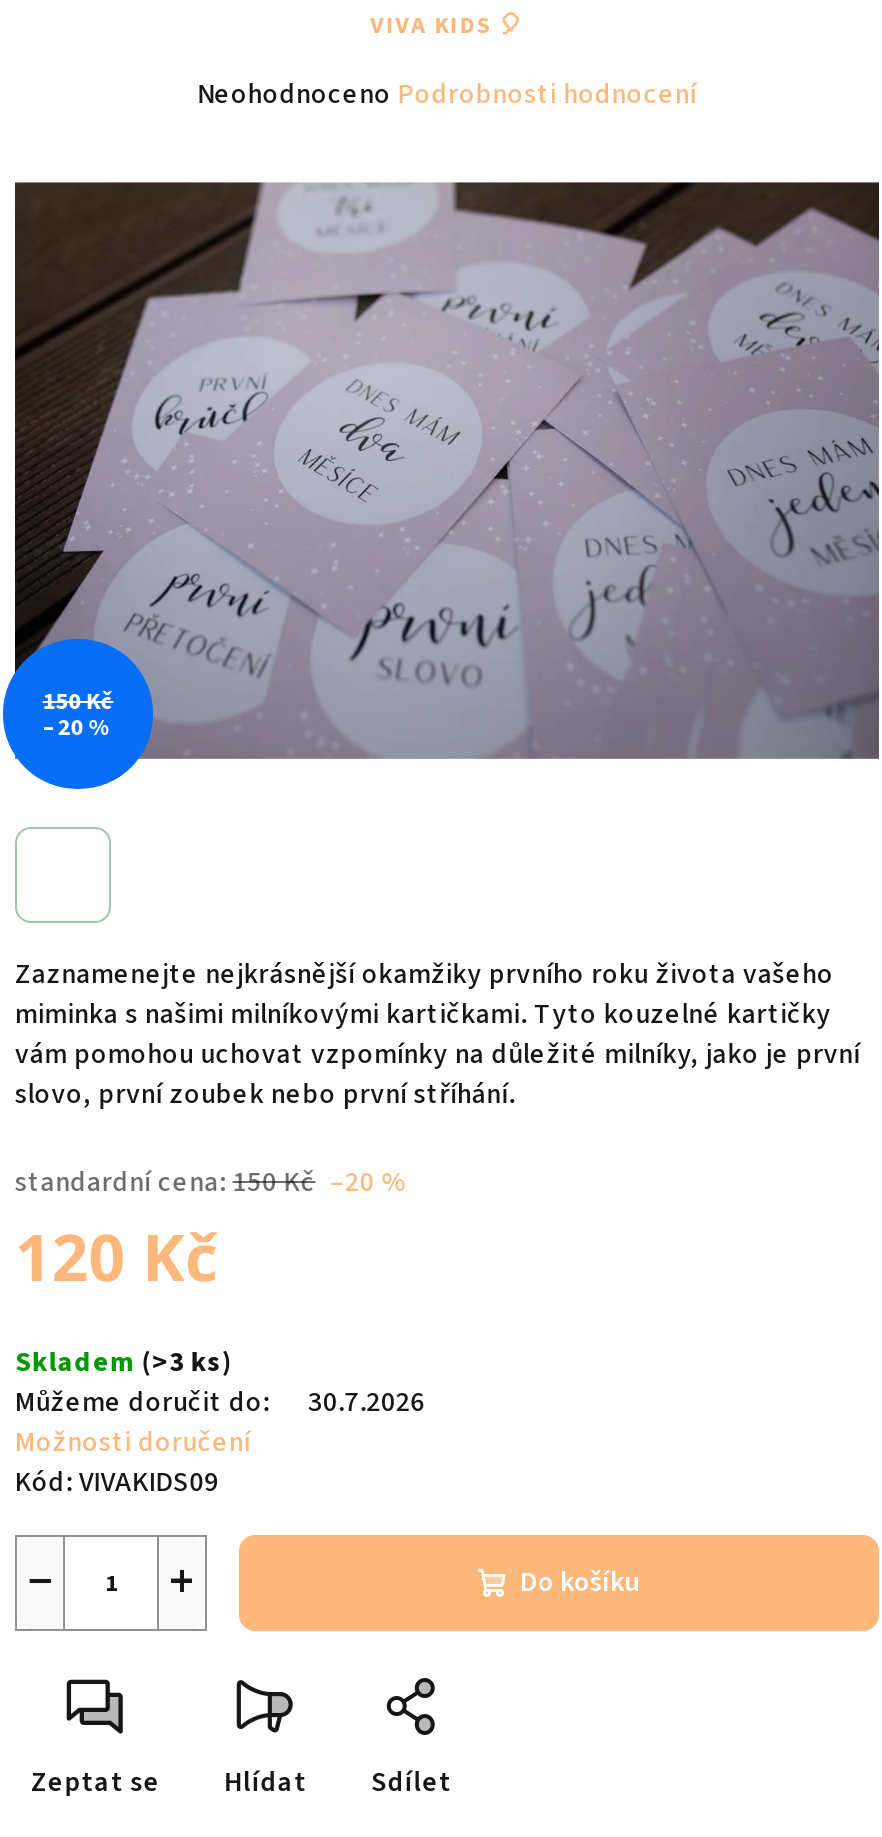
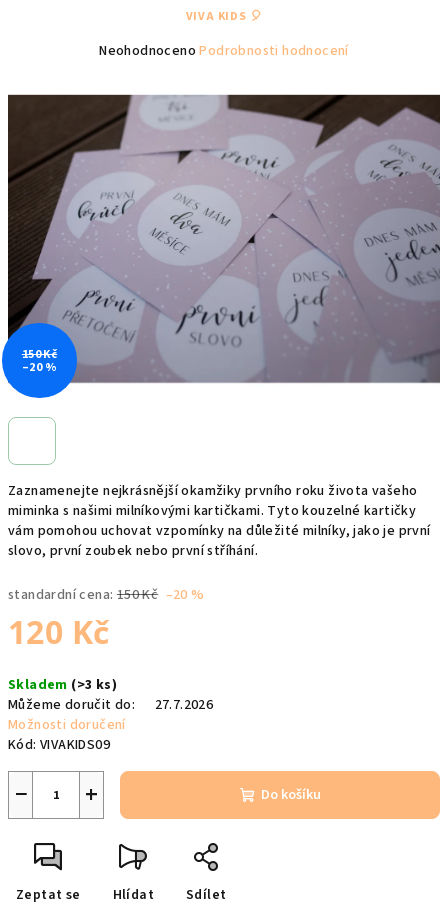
[15,1383,425,1423] Můžeme doručit do: 30.7.2026 -> [8,695,213,715] Můžeme doručit do: 27.7.2026

